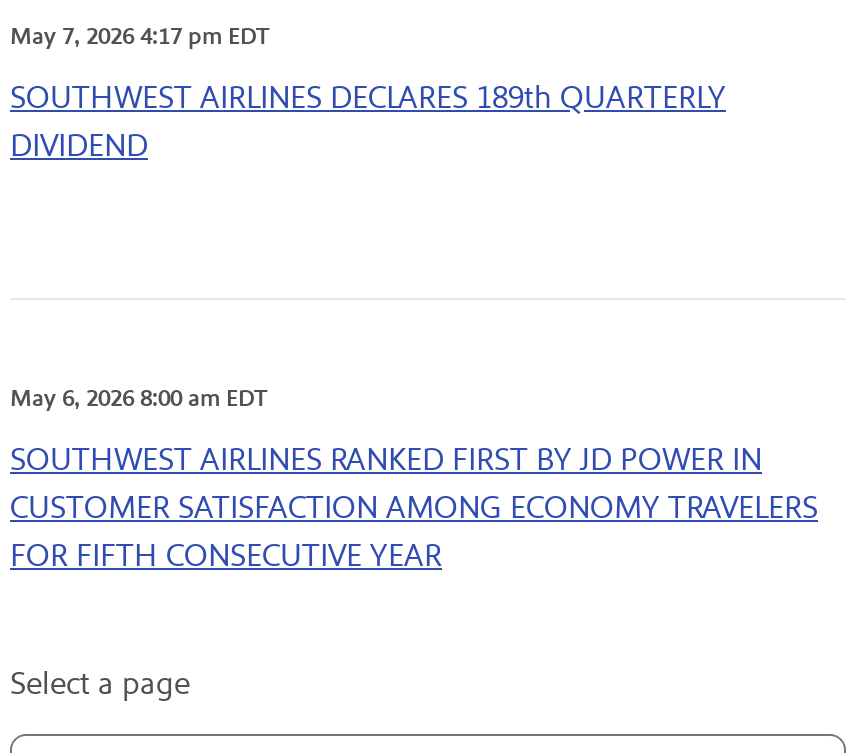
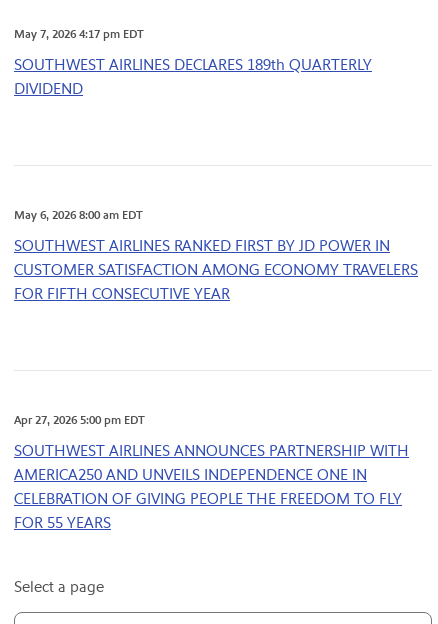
none -> [14,413,409,532] Apr 27, 2026 5:00 pm EDT | SOUTHWEST AIRLINES ANNOUNCES PARTNERSHIP WITH | AMERICA250 AND UNVEILS INDEPENDENCE ONE IN | CELEBRATION OF GIVING PEOPLE THE FREEDOM TO FLY | FOR 55 YEARS

